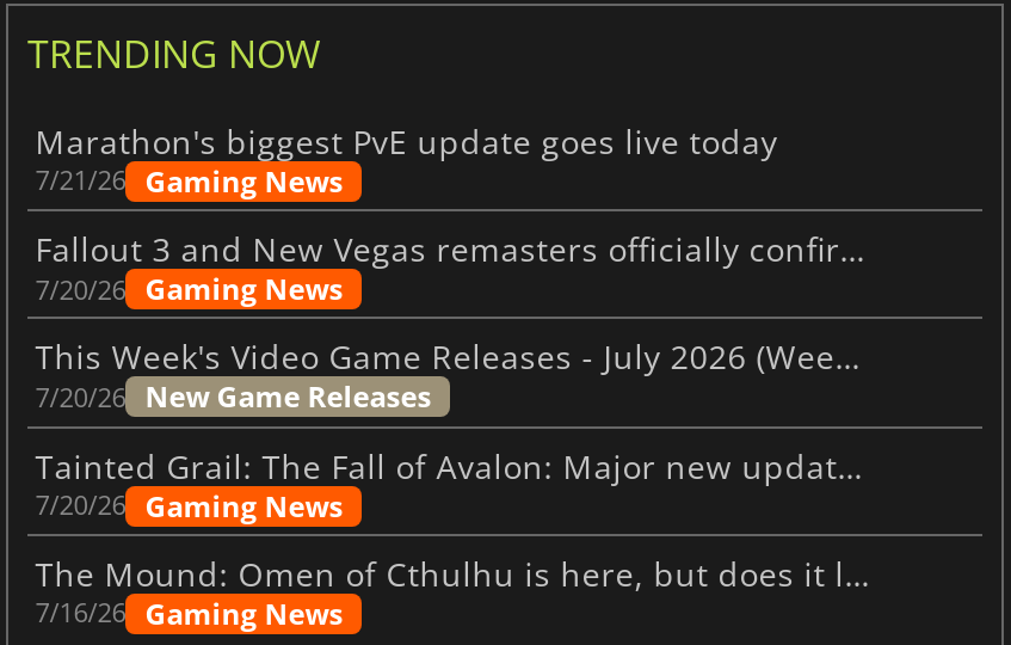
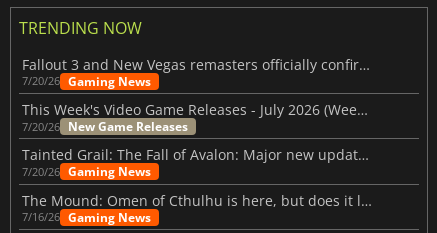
[35,118,778,202] Marathon's biggest PvE update goes live today | 7/21/26 Gaming News -> none

